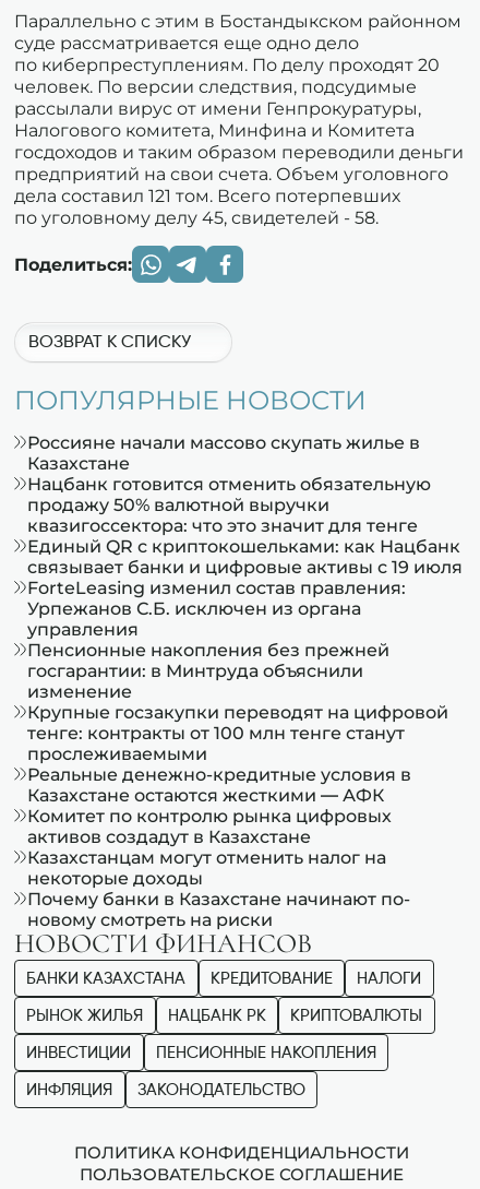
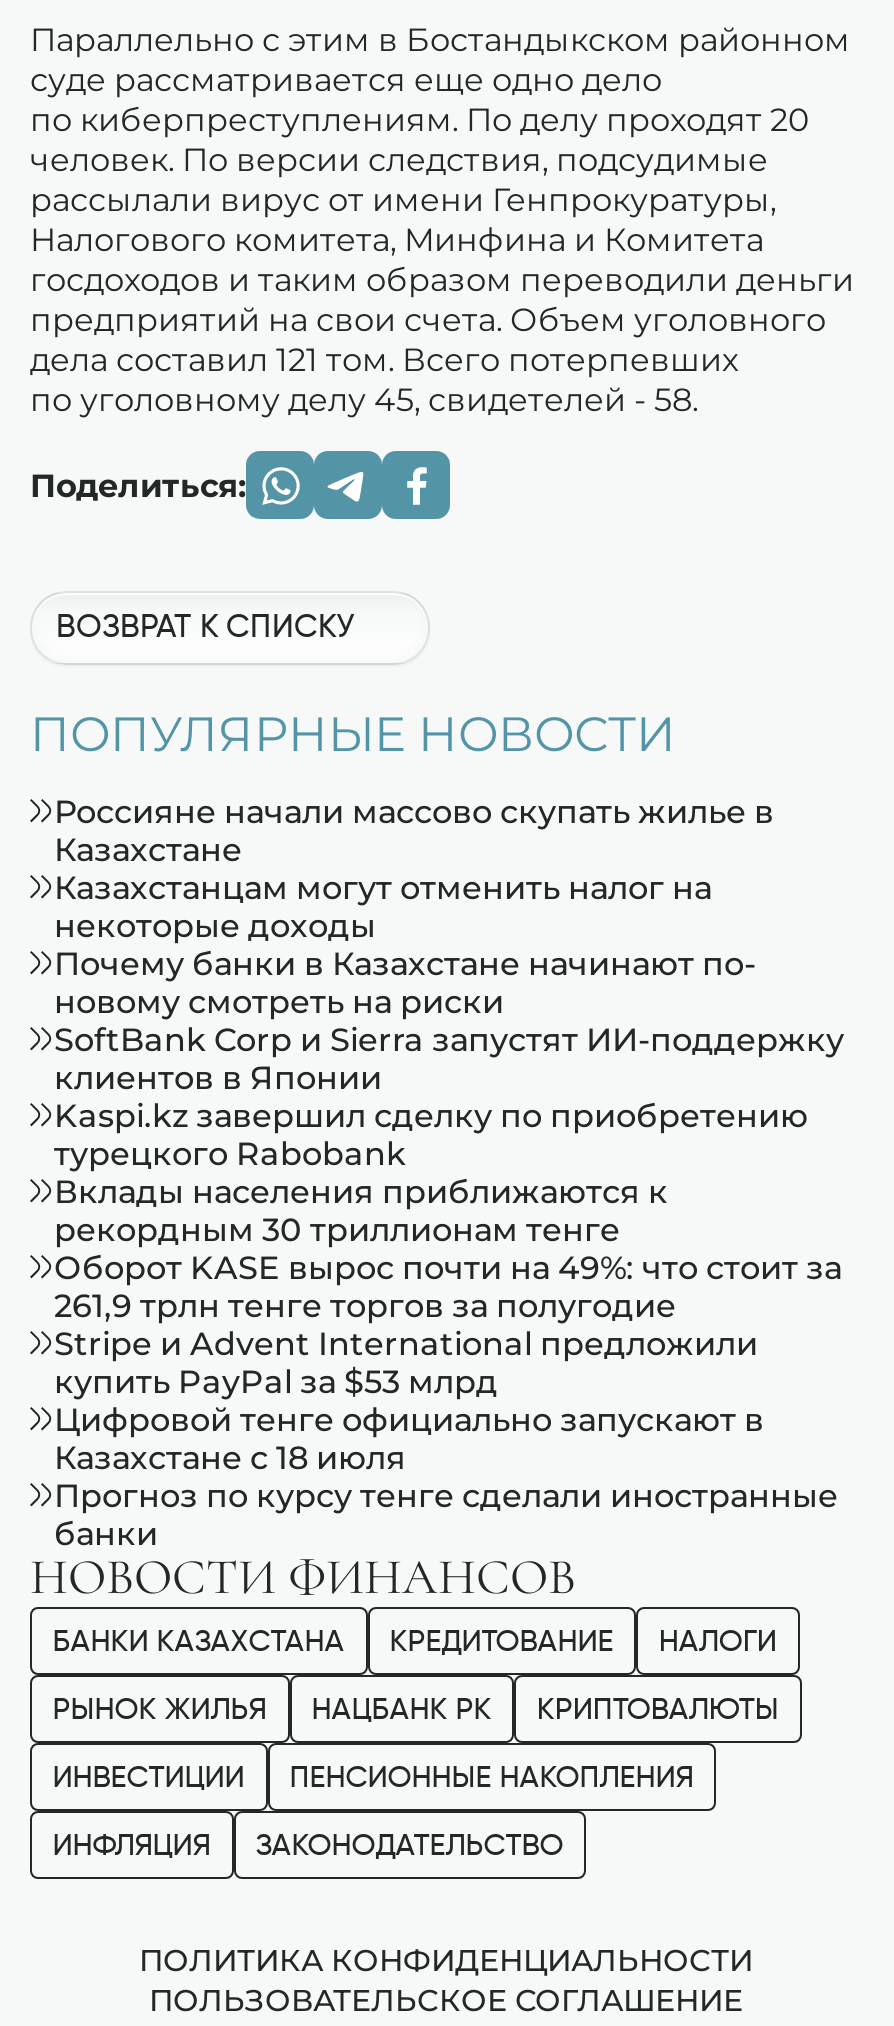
[27,473,463,847] Нацбанк готовится отменить обязательную | продажу 50% валютной выручки | квазигоссектора: что это значит для тенге | Единый QR с криптокошельками: как Нацбанк | связывает банки и цифровые активы с 19 июля | ForteLeasing изменил состав правления: | Урпежанов С.Б. исключен из органа | управления | Пенсионные накопления без прежней | госгарантии: в Минтруда объяснили | изменение | Крупные госзакупки переводят на цифровой | тенге: контракты от 100 млн тенге станут | прослеживаемыми | Реальные денежно-кредитные условия в | Казахстане остаются жесткими — АФК | Комитет по контролю рынка цифровых | активов создадут в Казахстане -> none
moved [27,846,410,930] -> [54,867,756,1021]: Казахстанцам могут отменить налог на | некоторые доходы | Почему банки в Казахстане начинают по- | новому смотреть на риски
none -> [54,1019,844,1553] SoftBank Corp и Sierra запустят ИИ-поддержку | клиентов в Японии | Kaspi.kz завершил сделку по приобретению | турецкого Rabobank | Вклады населения приближаются к | рекордным 30 триллионам тенге | Оборот KASE вырос почти на 49%: что стоит за | 261,9 трлн тенге торгов за полугодие | Stripe и Advent International предложили | купить PayPal за $53 млрд | Цифровой тенге официально запускают в | Казахстане с 18 июля | Прогноз по курсу тенге сделали иностранные | банки

